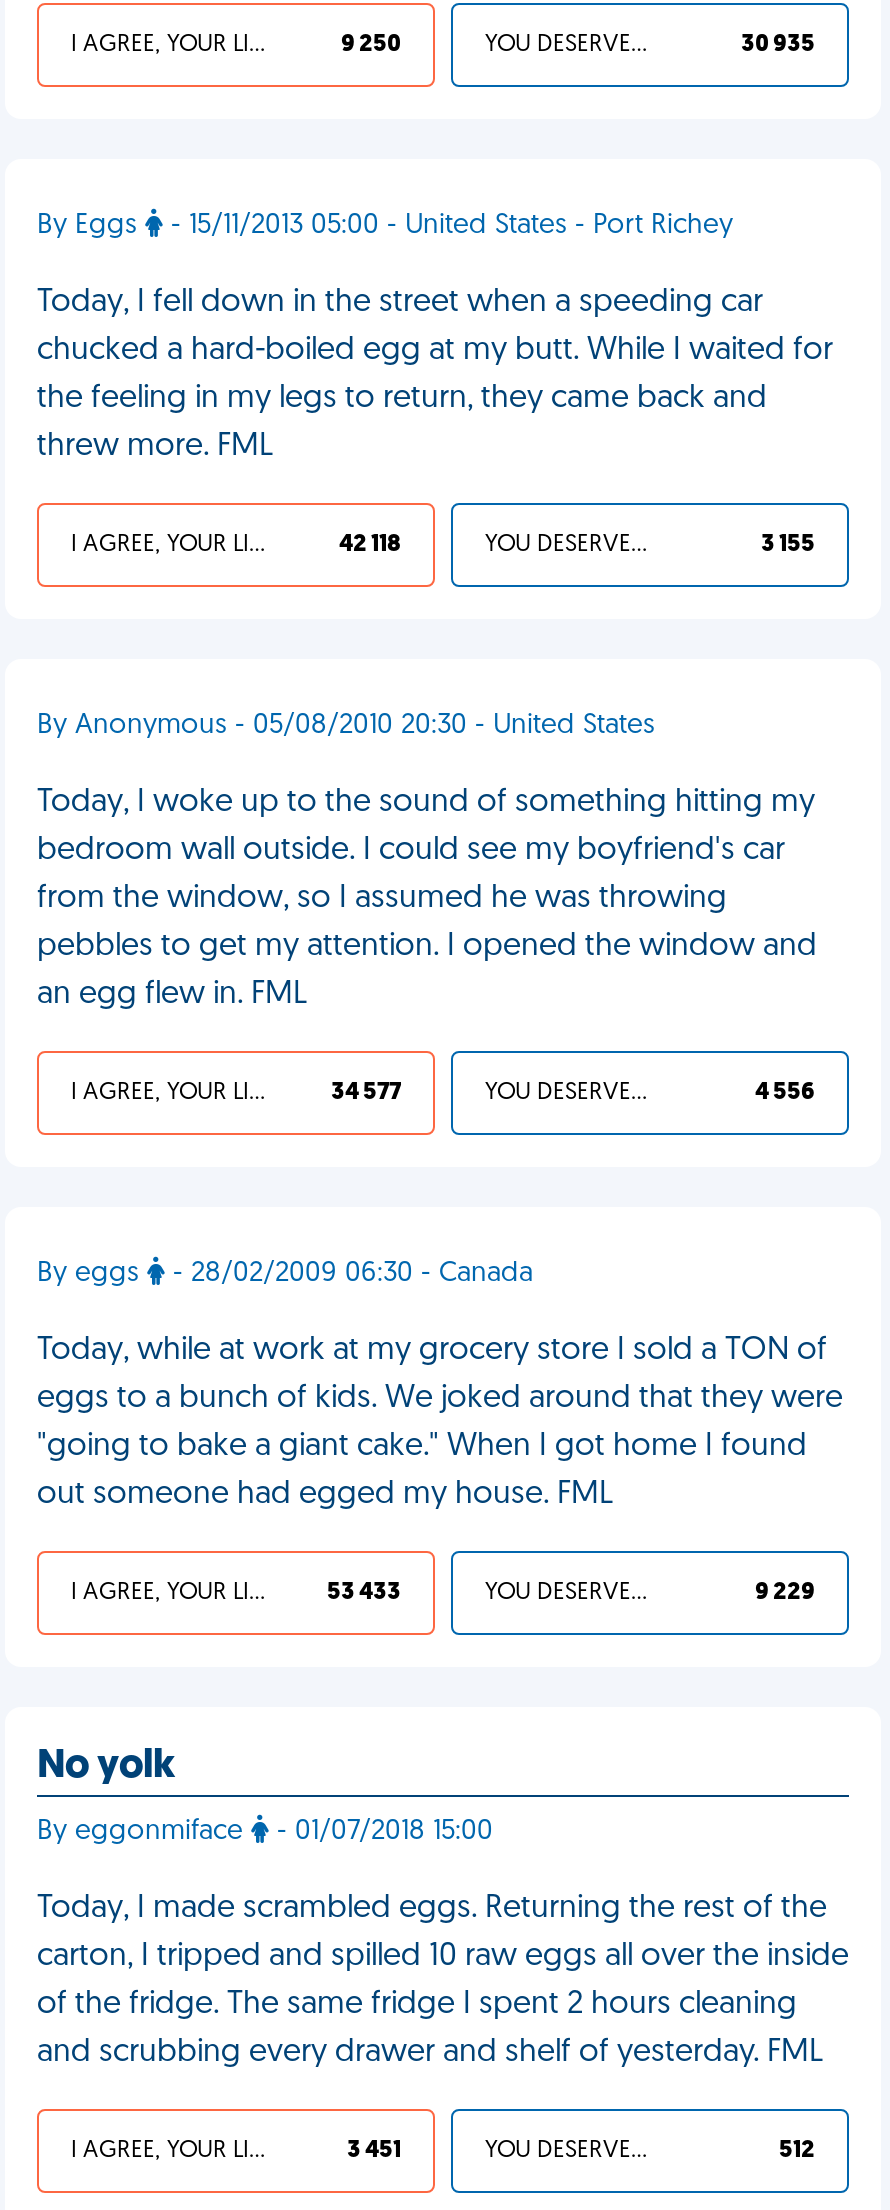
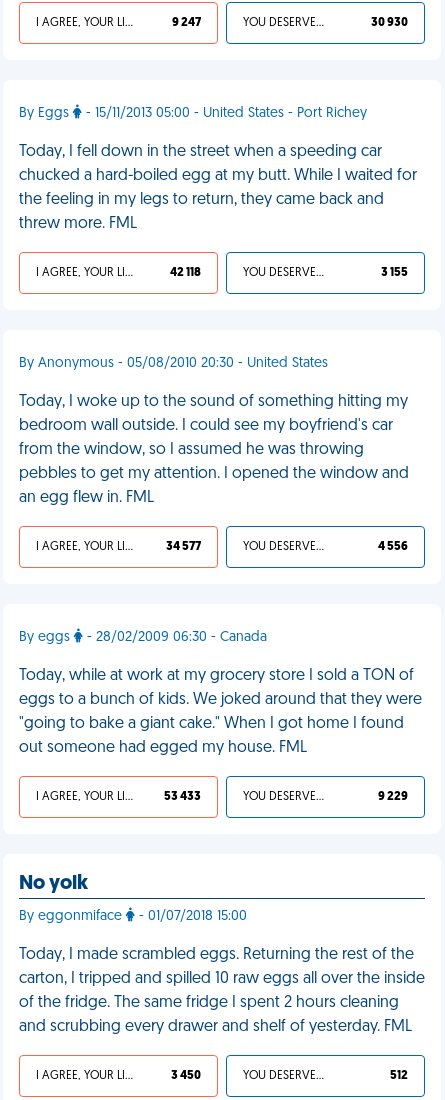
[341,33,401,57] 9 250 -> [172,17,201,29] 9 247
[741,33,815,57] 30 935 -> [371,17,408,29] 30 930
[347,2139,401,2163] 3 451 -> [171,1070,201,1082] 3 450

